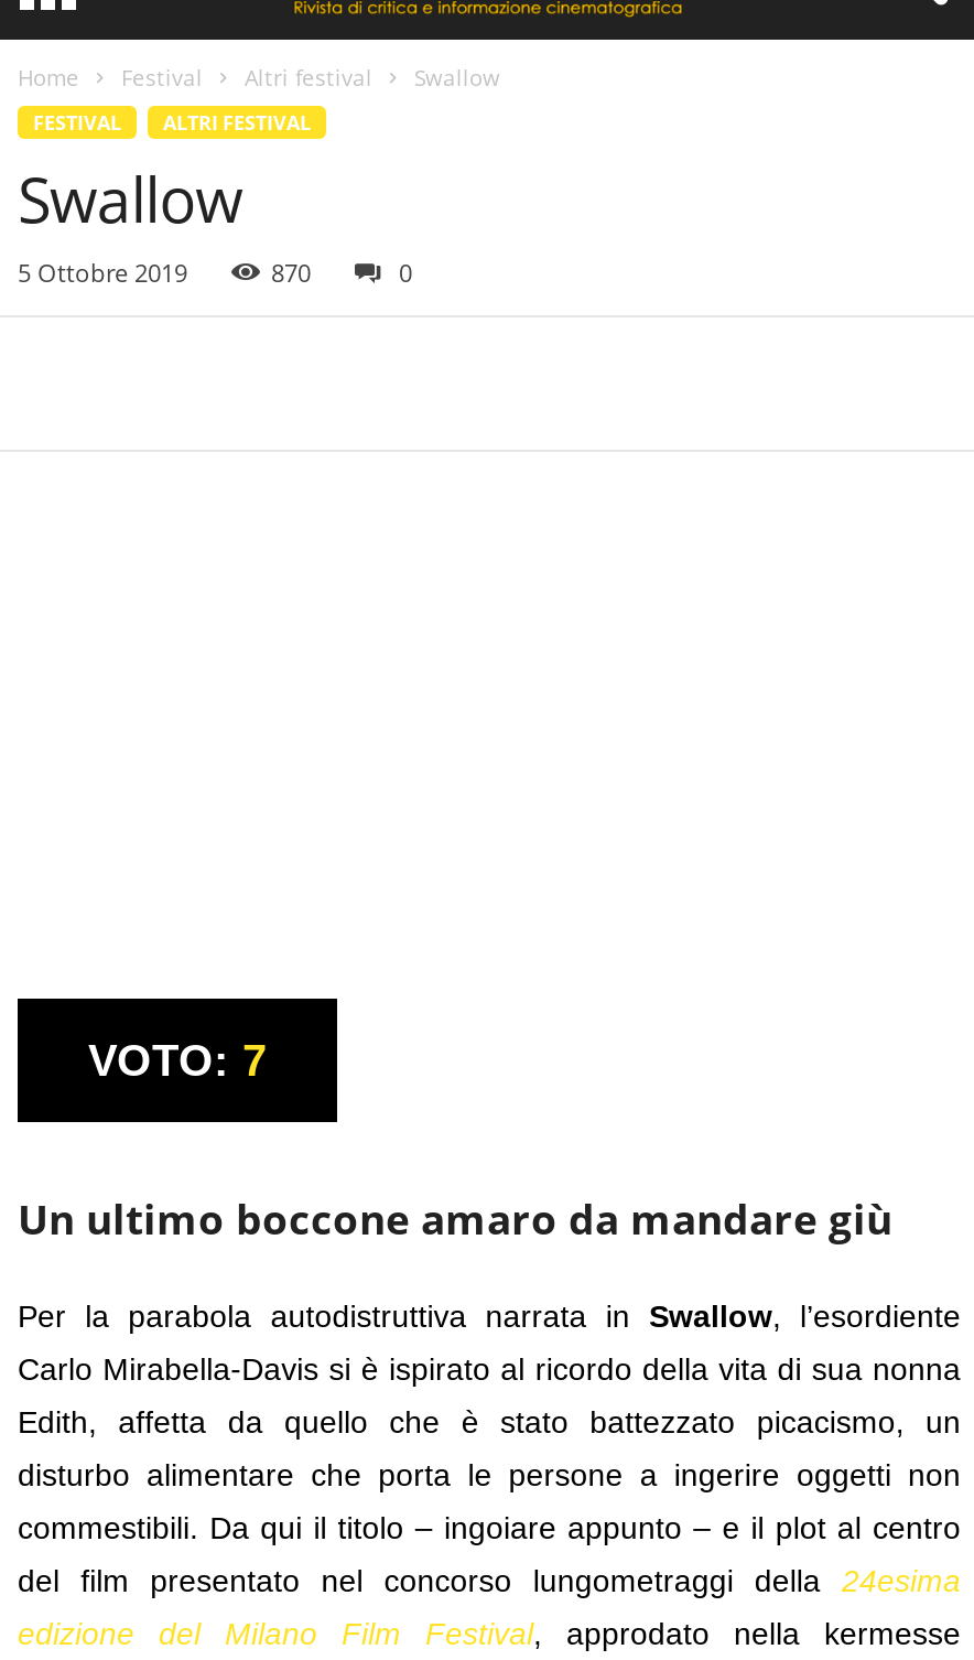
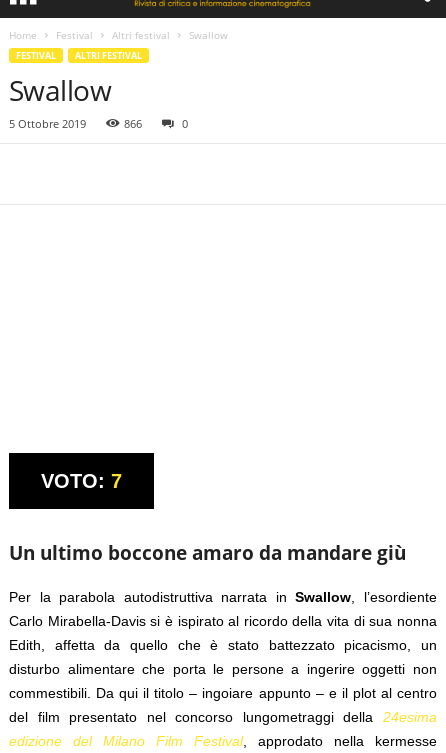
[271,256,311,289] 870 -> [124,116,142,131] 866

